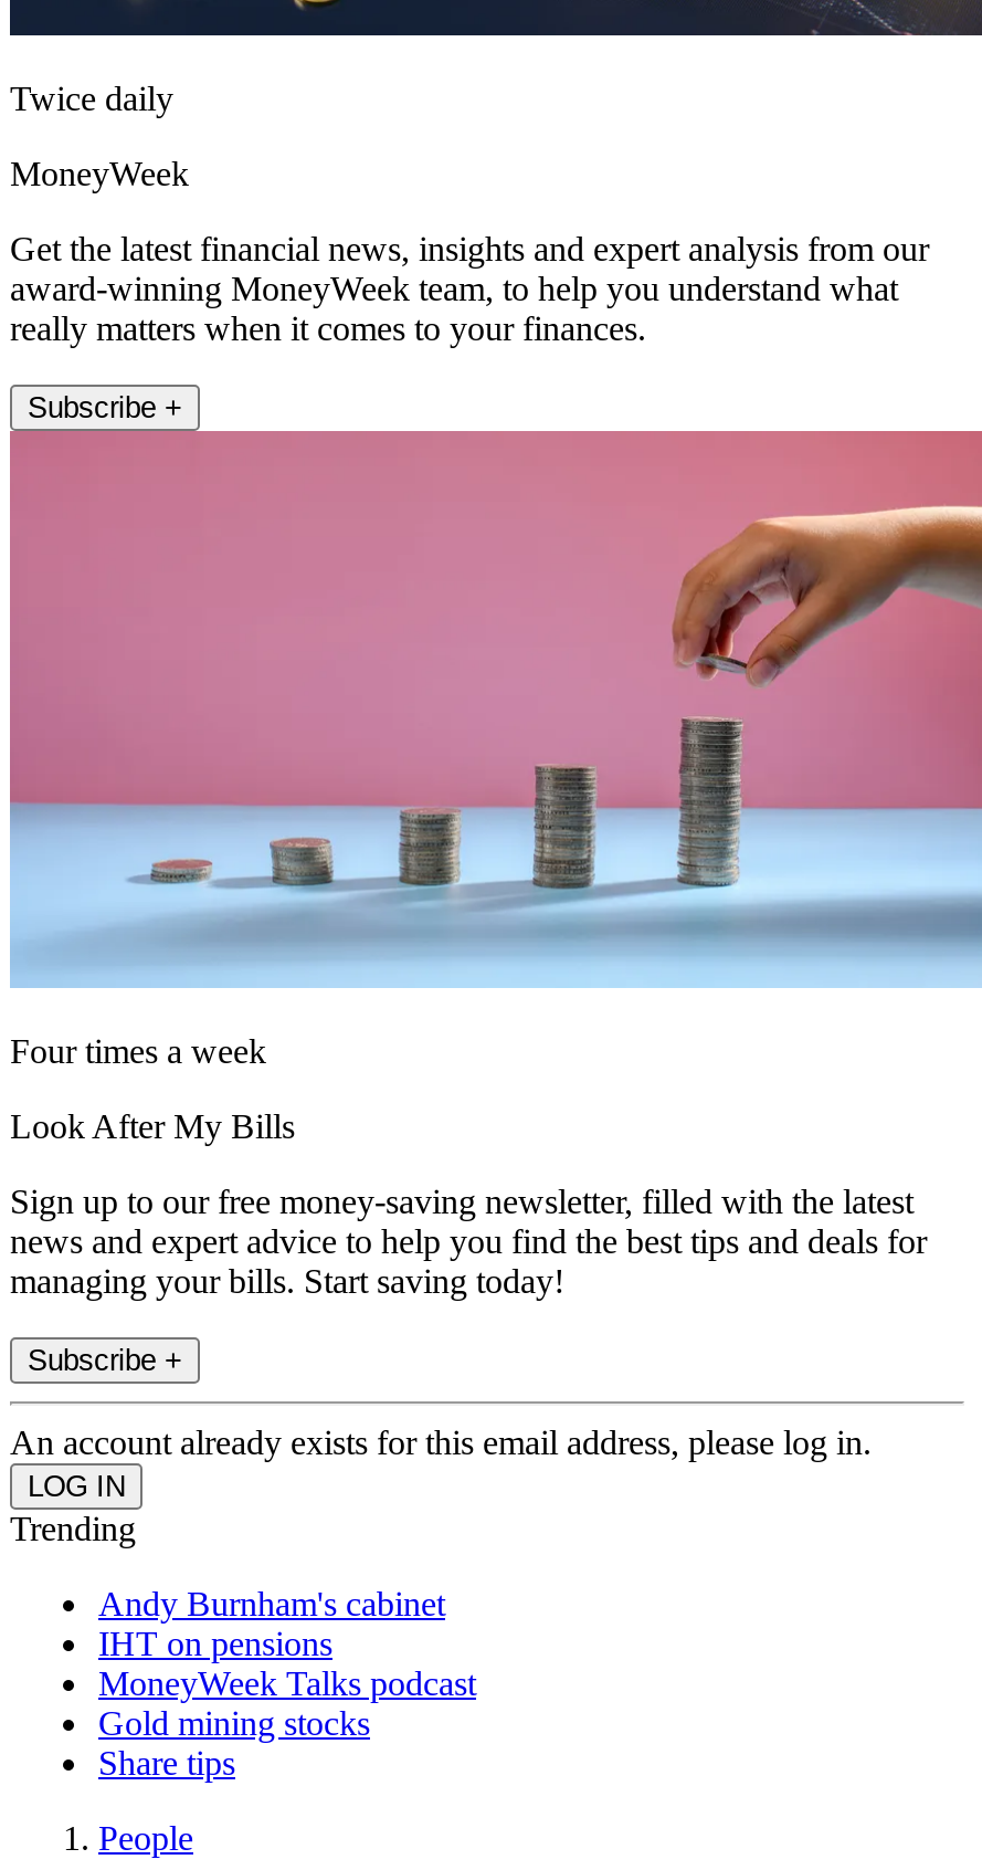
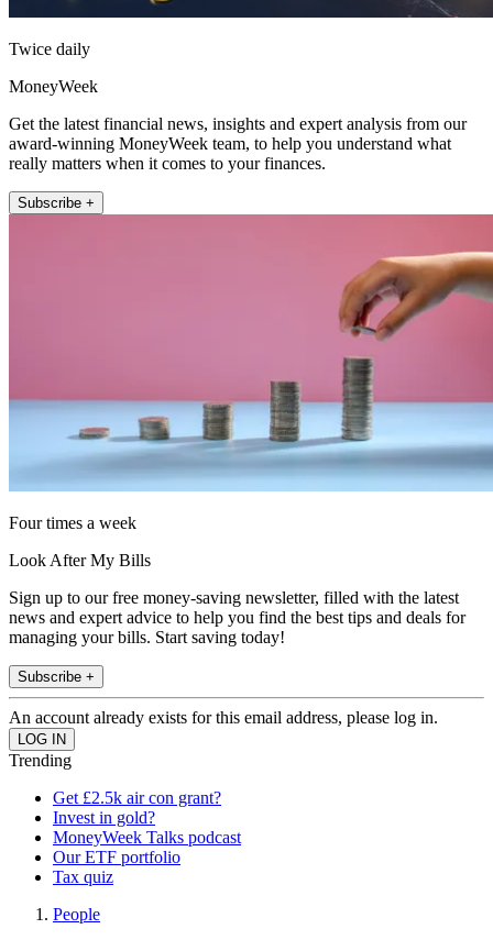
[98,1584,445,1662] Andy Burnham's cabinet | IHT on pensions -> [53,788,221,827] Get £2.5k air con grant? | Invest in gold?
[98,1704,370,1781] Gold mining stocks | Share tips -> [53,847,180,886] Our ETF portfolio | Tax quiz

